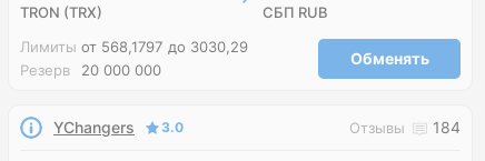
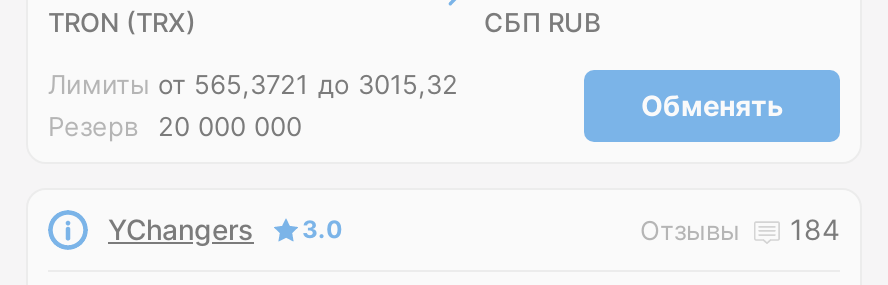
[20,38,248,56] Лимиты от 568,1797 до 3030,29 -> [48,69,458,101] Лимиты от 565,3721 до 3015,32

